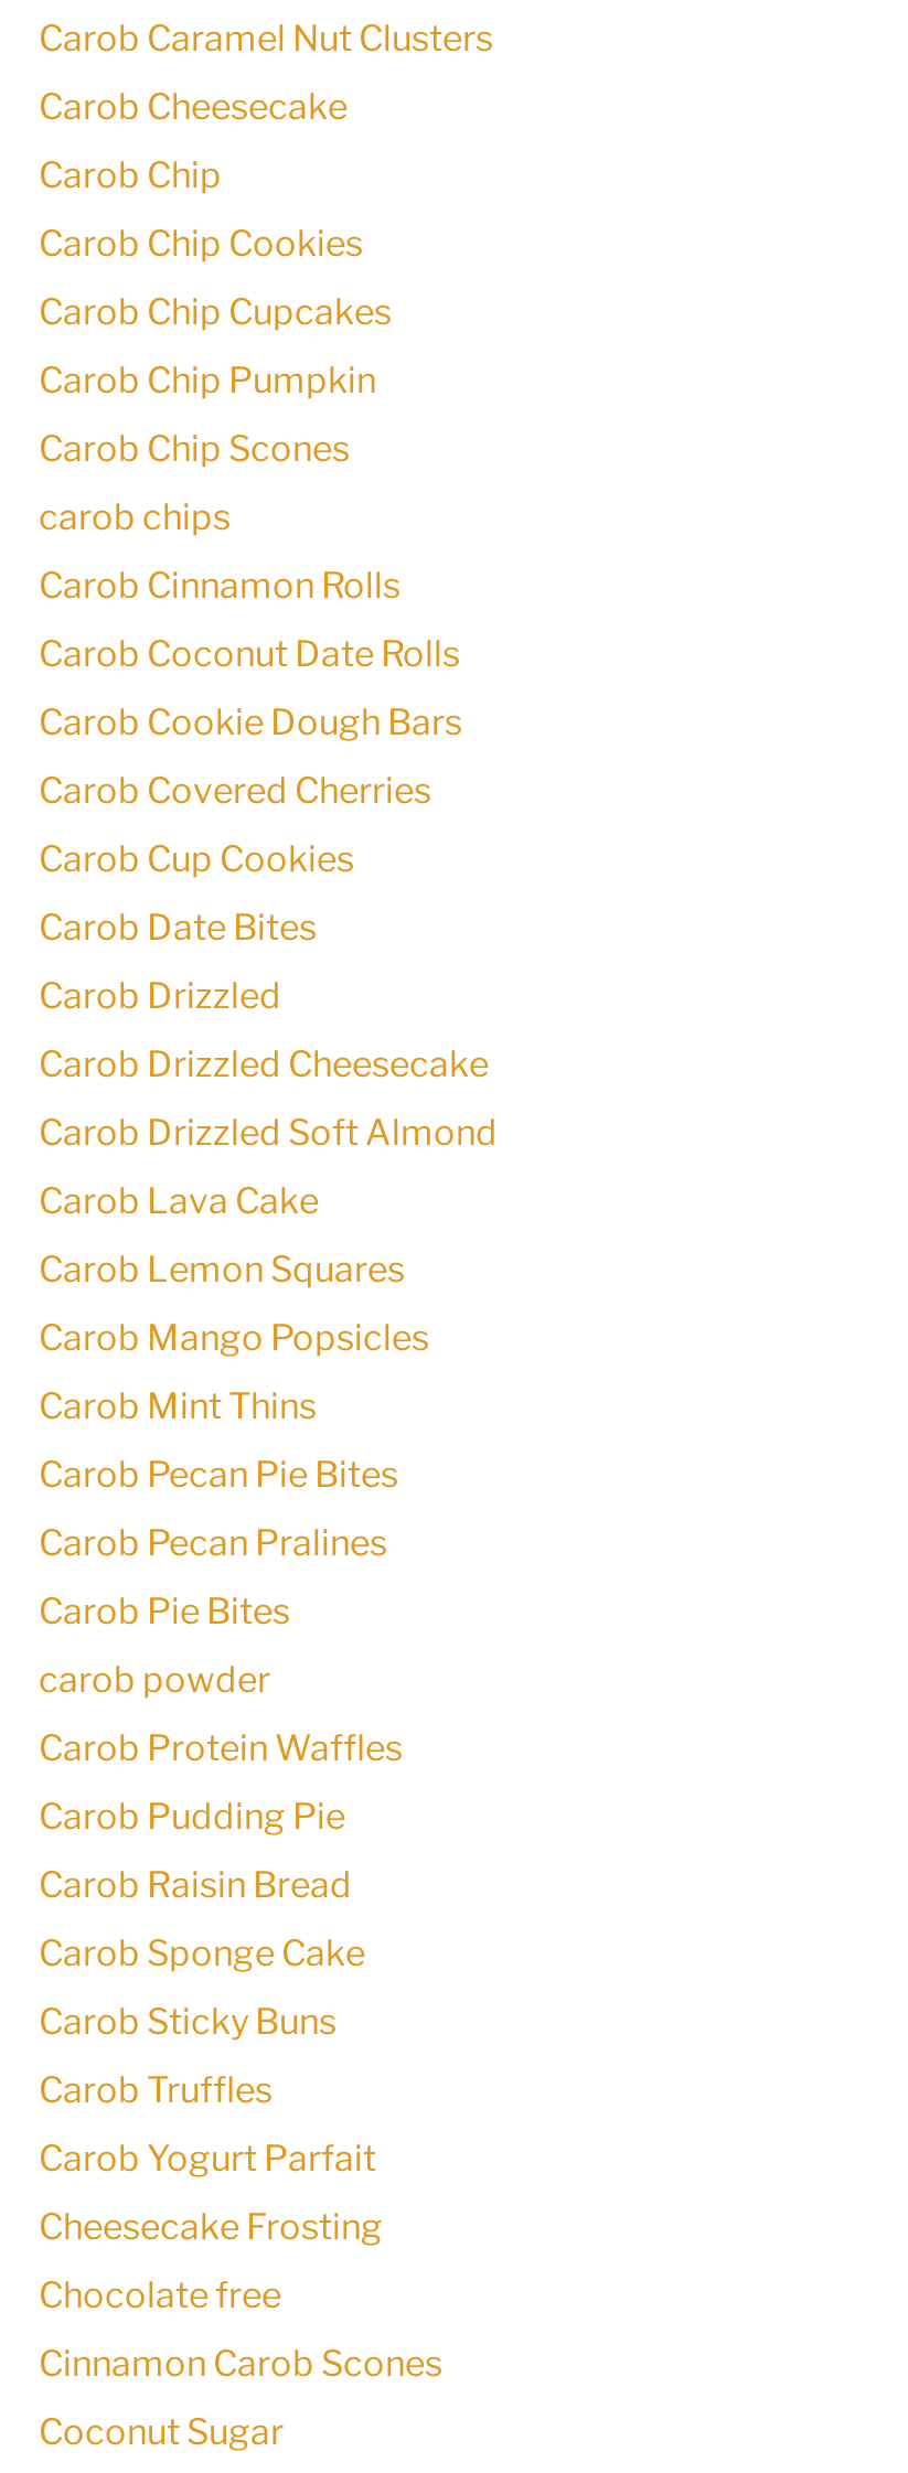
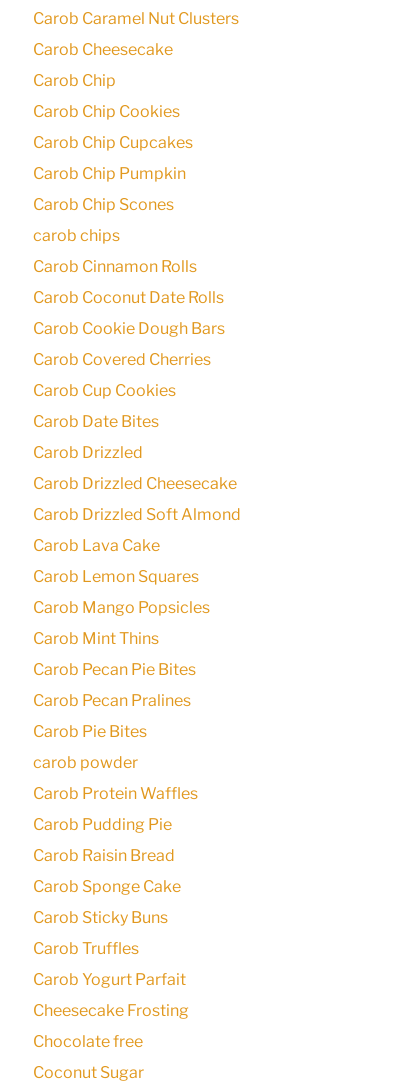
[39,2343,442,2385] Cinnamon Carob Scones -> none

